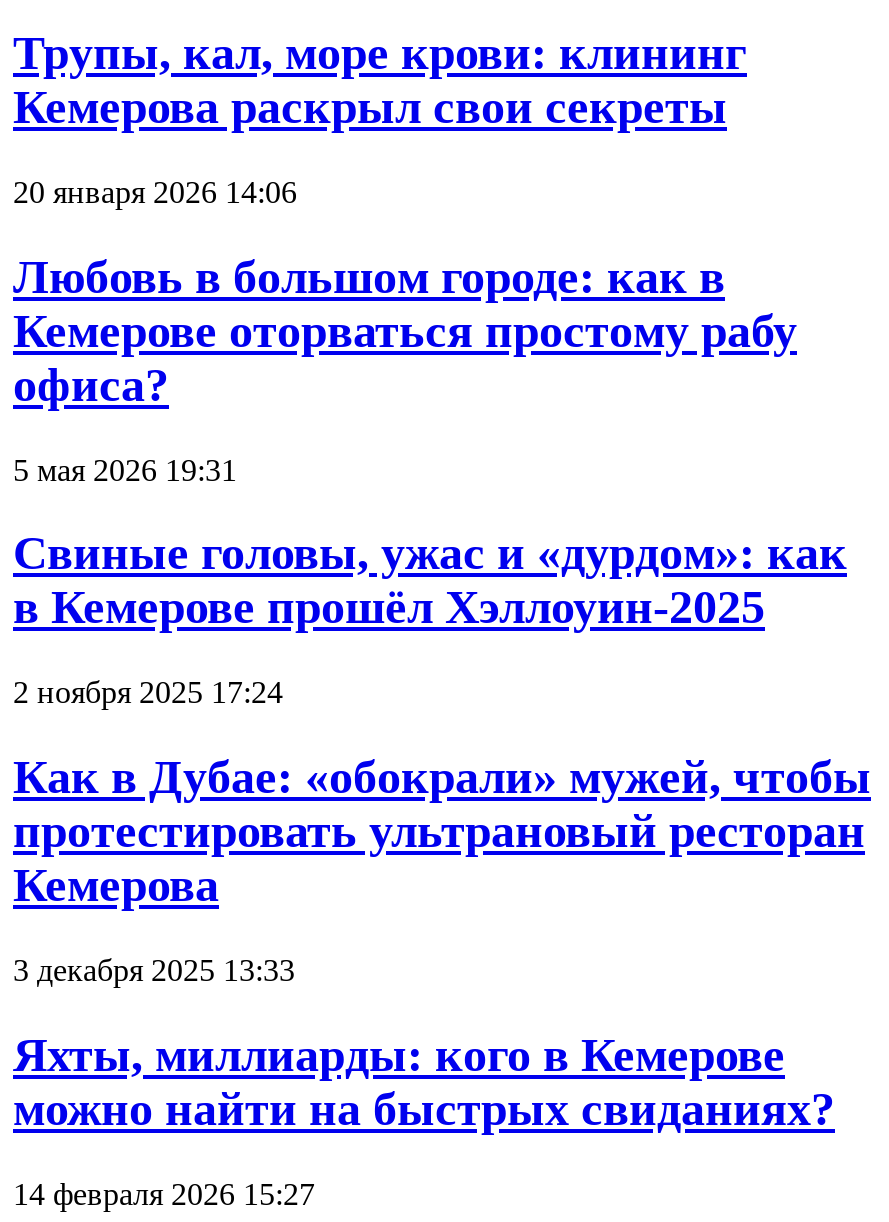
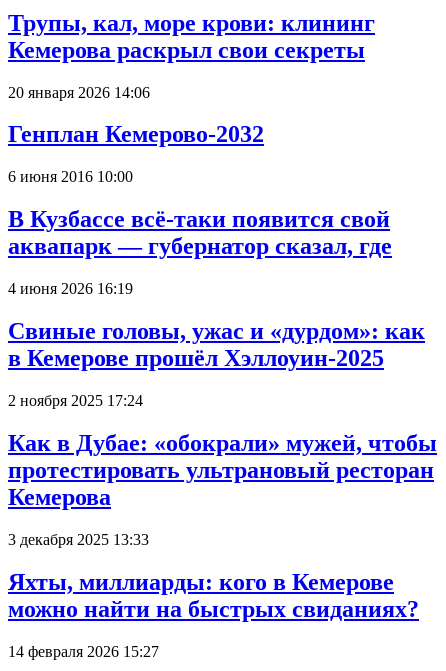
[13,250,797,486] Любовь в большом городе: как в | Кемерове оторваться простому рабу | офиса? | 5 мая 2026 19:31 -> [8,121,392,297] Генплан Кемерово-2032 | 6 июня 2016 10:00 | В Кузбассе всё-таки появится свой | аквапарк — губернатор сказал, где | 4 июня 2026 16:19

